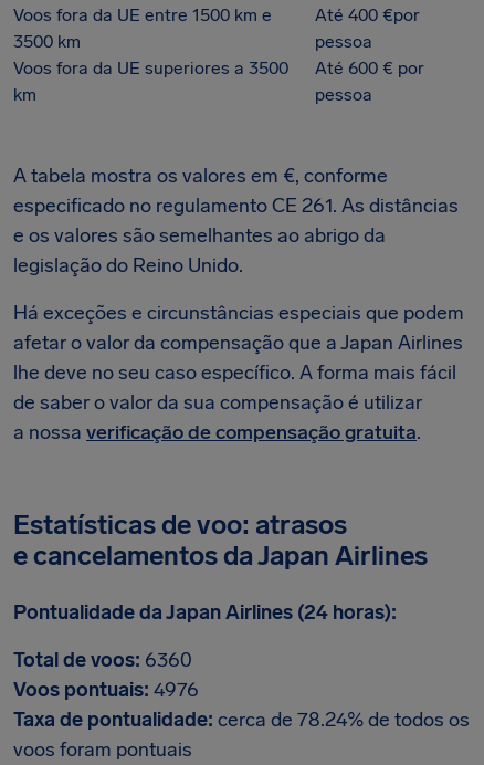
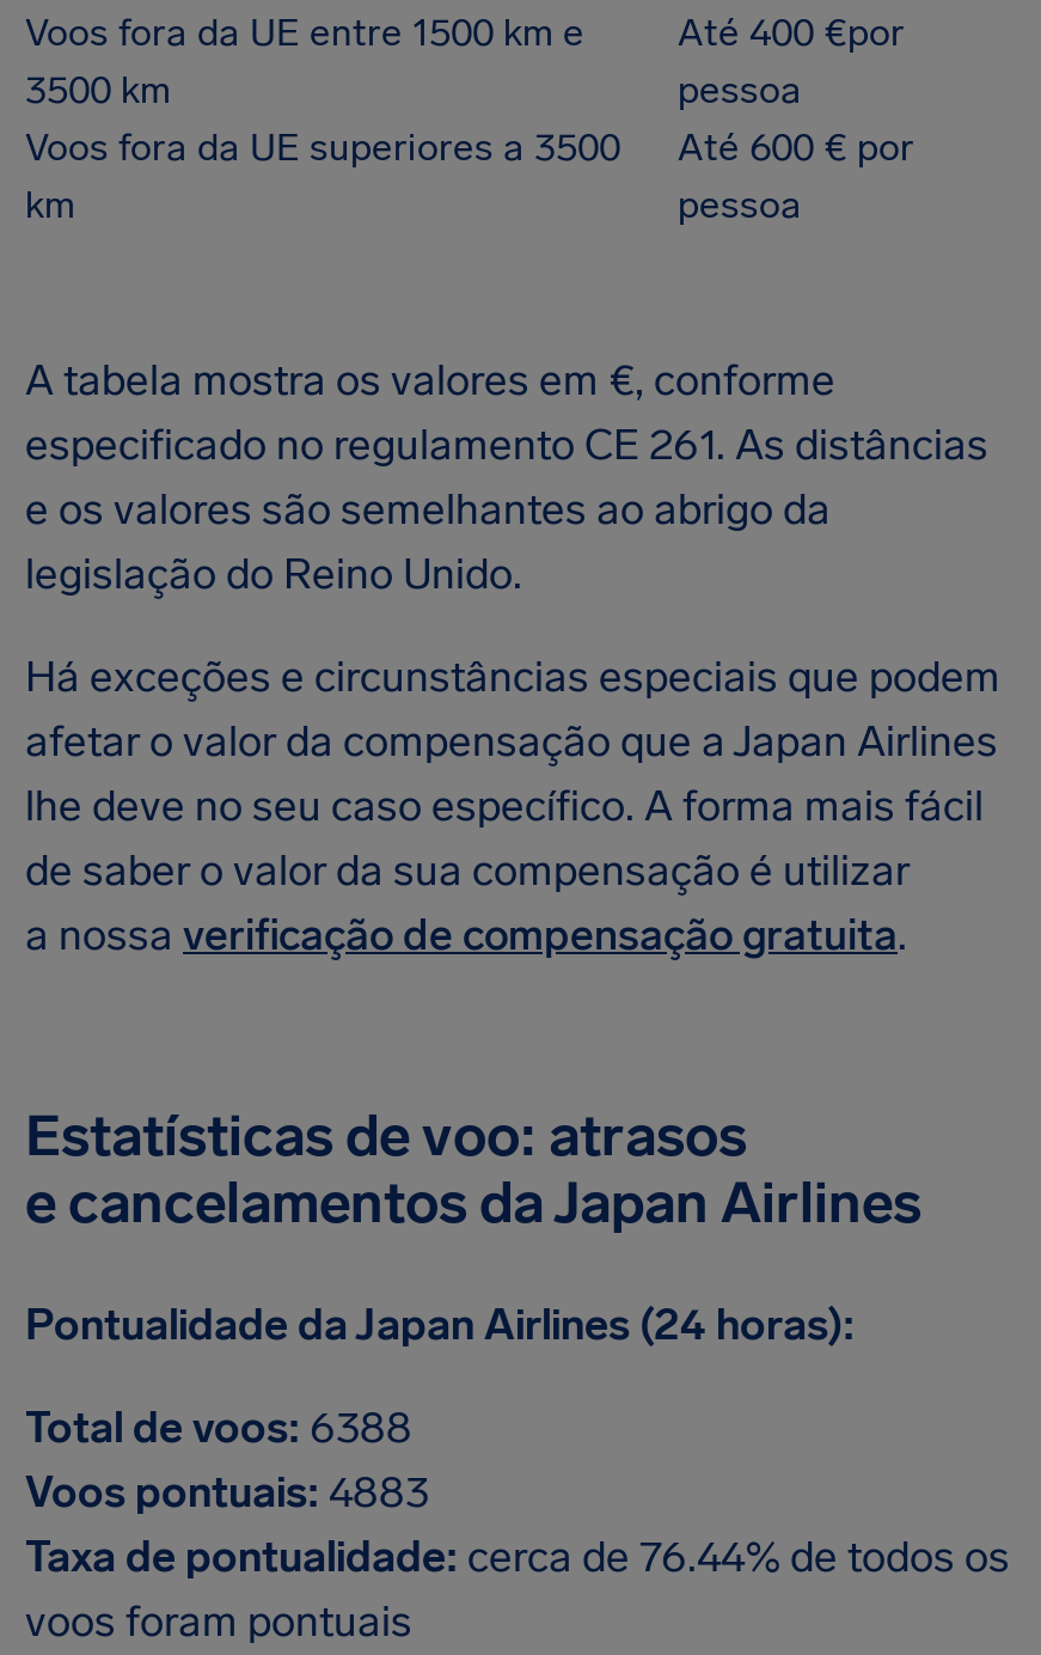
[13,648,192,672] Total de voos: 6360 -> [25,1401,412,1454] Total de voos: 6388
[13,678,199,702] Voos pontuais: 4976 -> [25,1466,429,1519] Voos pontuais: 4883
[13,708,470,732] Taxa de pontualidade: cerca de 78.24% de todos os -> [25,1531,1010,1583] Taxa de pontualidade: cerca de 76.44% de todos os

